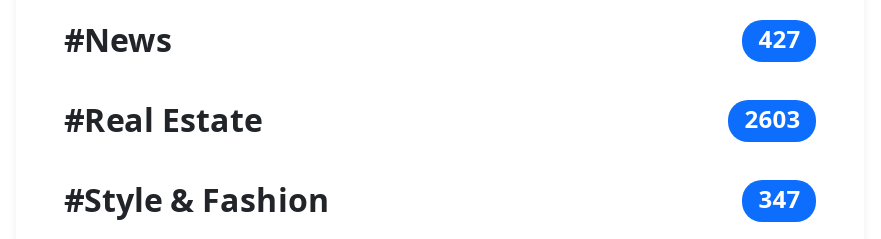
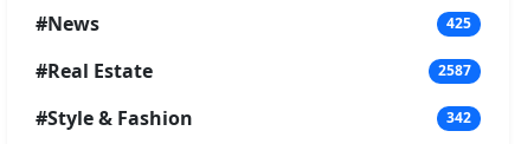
[758,23,800,57] 427 -> [447,13,472,34] 425
[744,103,800,137] 2603 -> [438,61,472,81] 2587
[758,183,800,217] 347 -> [447,108,472,128] 342

